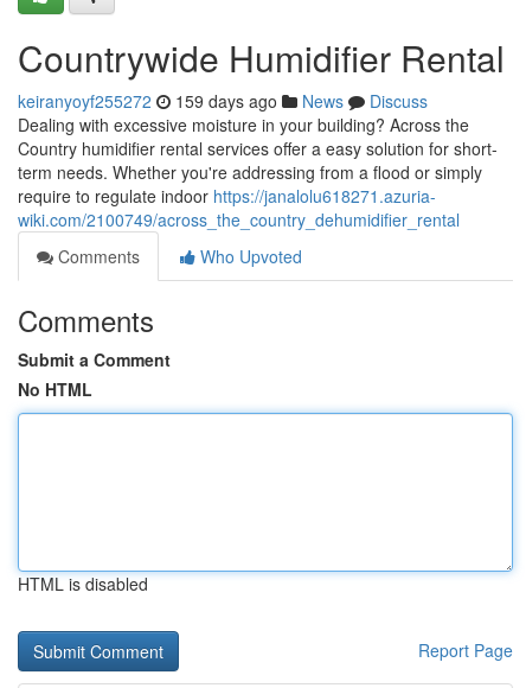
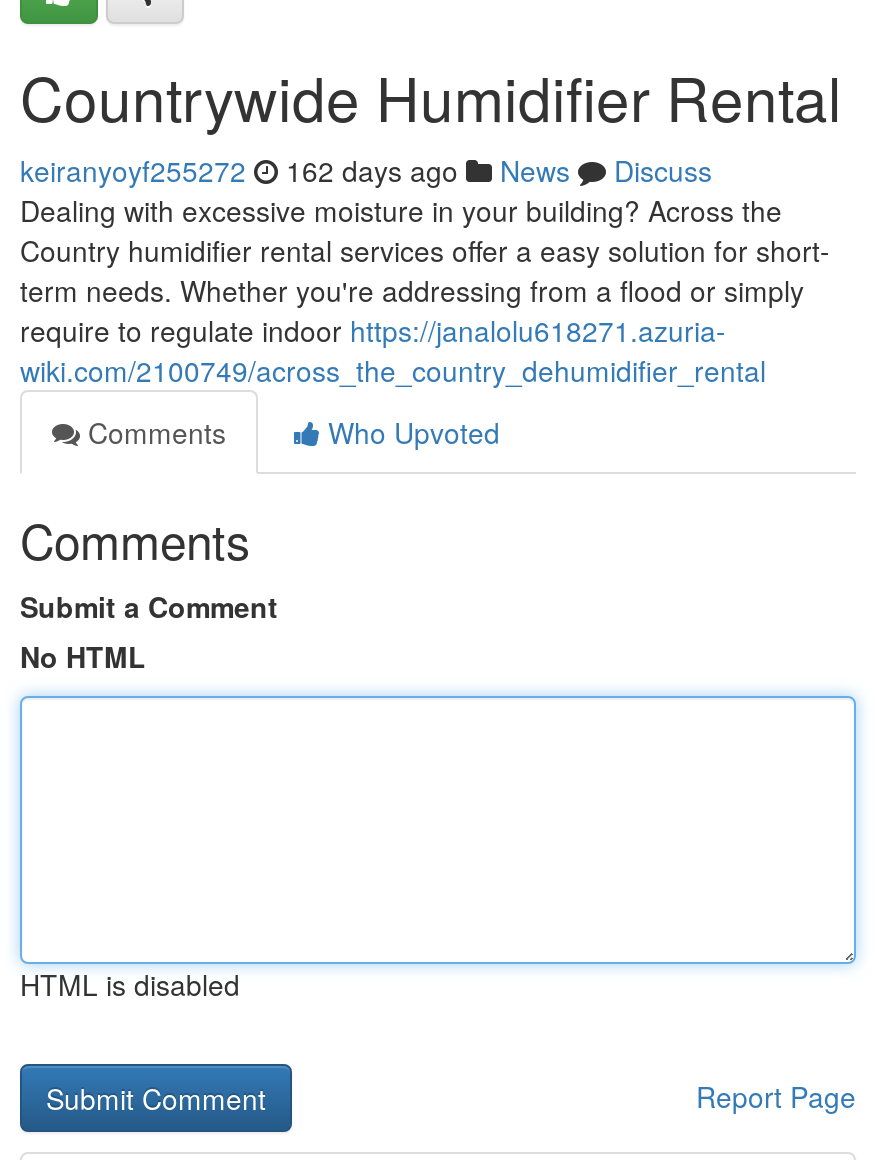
[18,89,428,113] keiranyoyf255272 159 days ago News Discuss -> [20,150,712,190] keiranyoyf255272 162 days ago News Discuss

